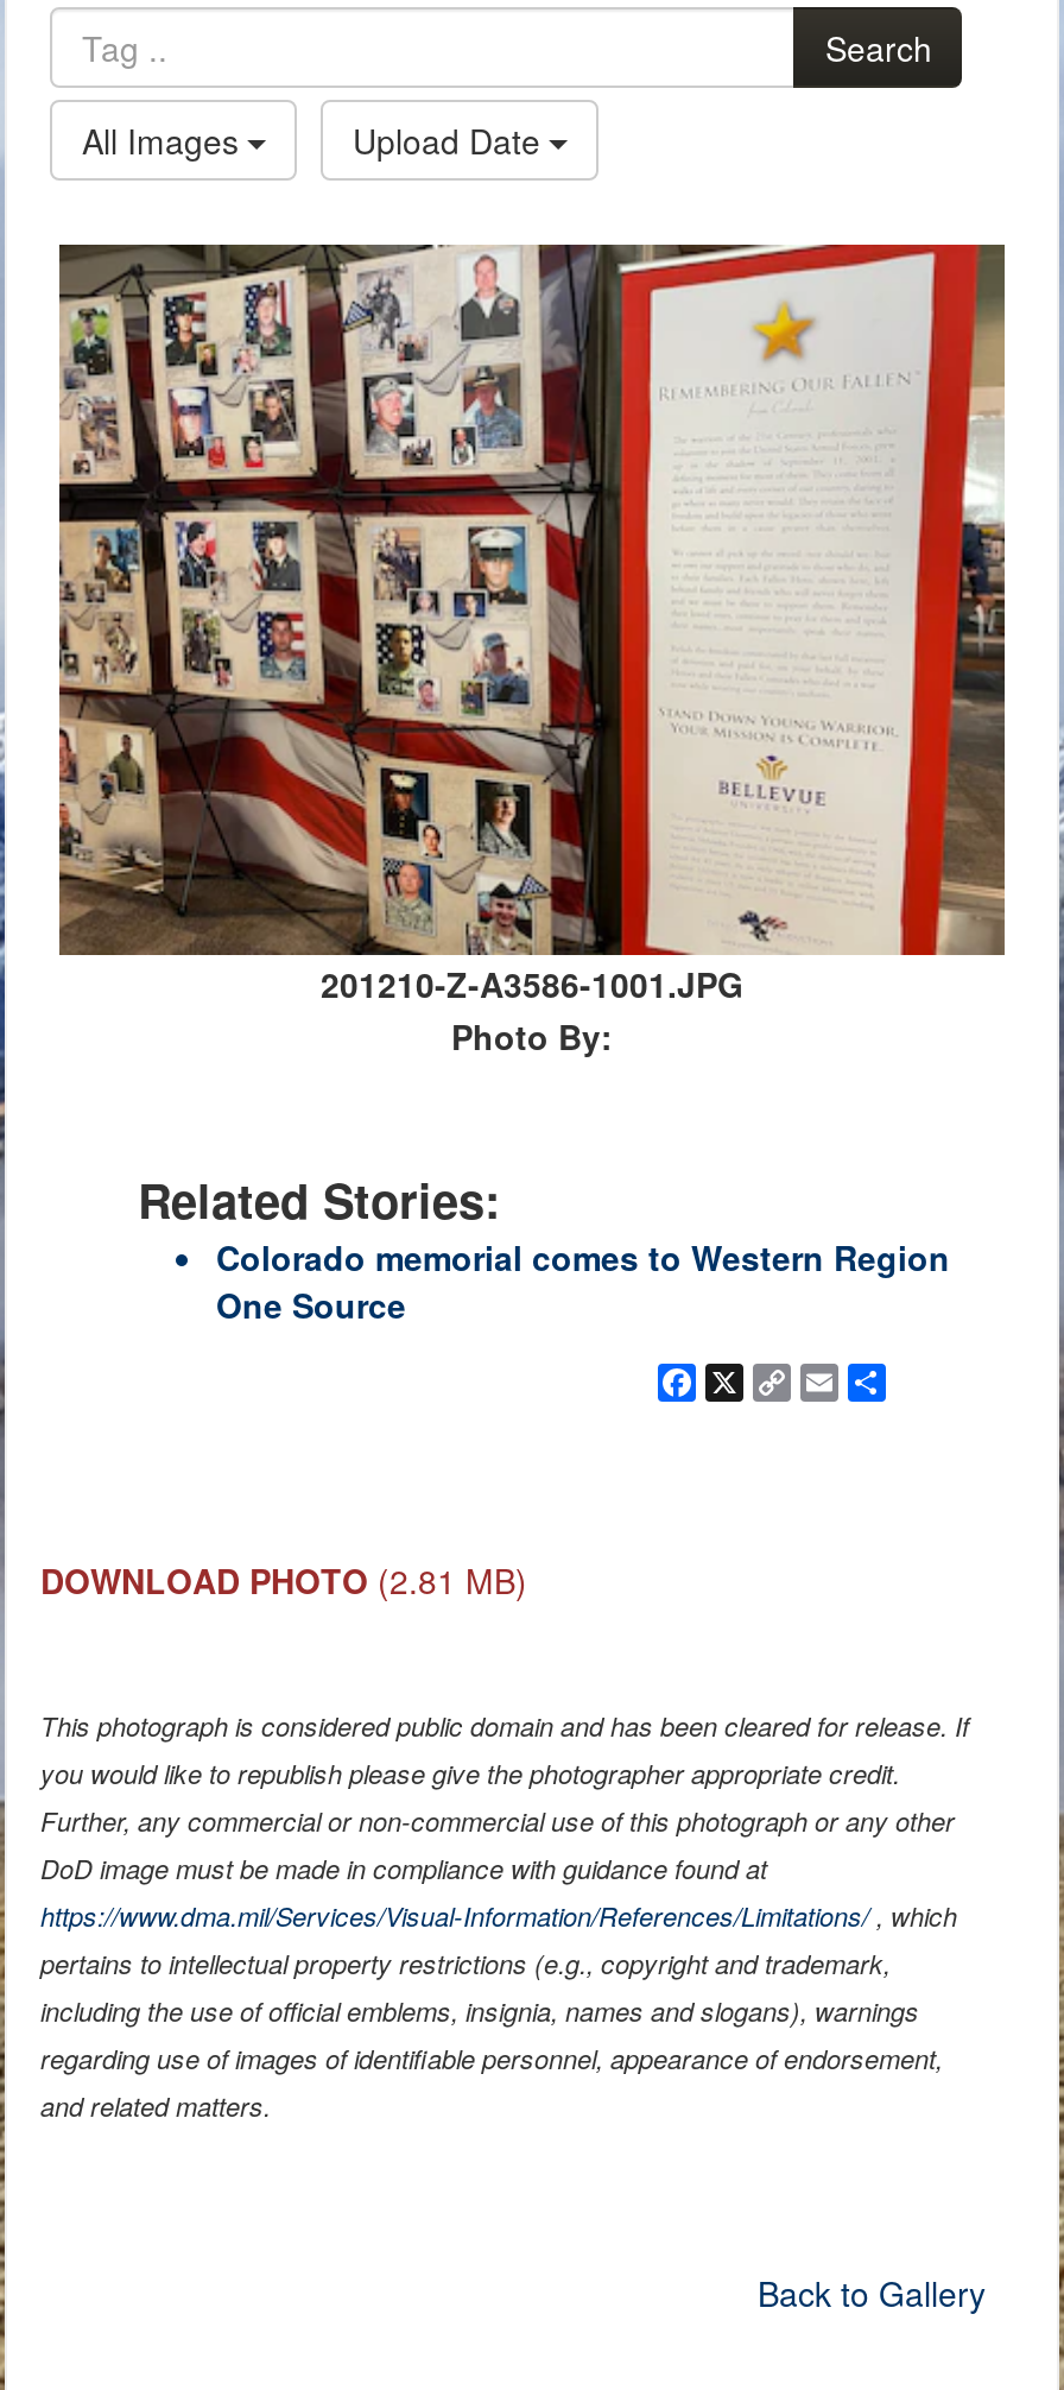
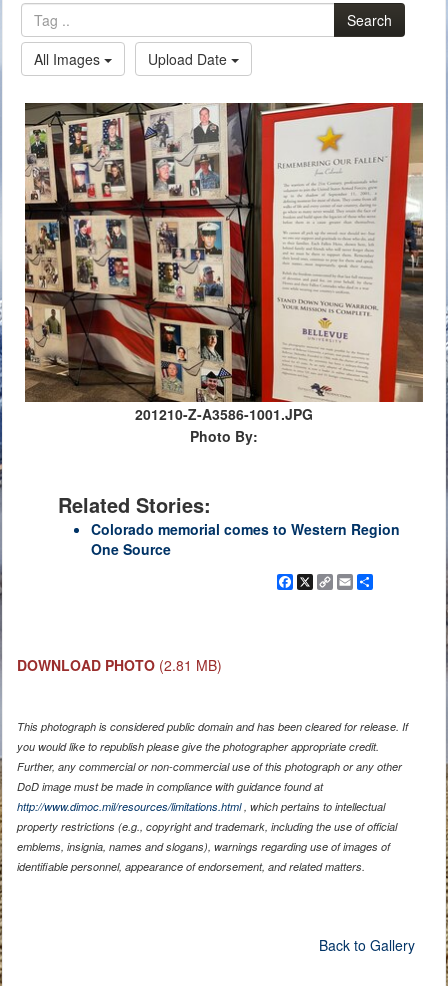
[40,1897,957,2123] https://www.dma.mil/Services/Visual-Information/References/Limitations/, which | pertains to intellectual property restrictions (e.g., copyright and trademark, | including the use of official emblems, insignia, names and slogans), warnings | regarding use of images of identifiable personnel, appearance of endorsement, | and related matters. -> [17,798,397,873] http://www.dimoc.mil/resources/limitations.html, which pertains to intellectual | property restrictions (e.g., copyright and trademark, including the use of official | emblems, insignia, names and slogans), warnings regarding use of images of | identifiable personnel, appearance of endorsement, and related matters.

